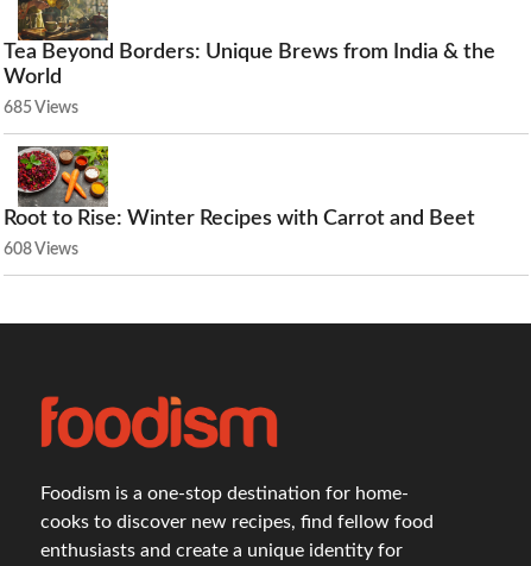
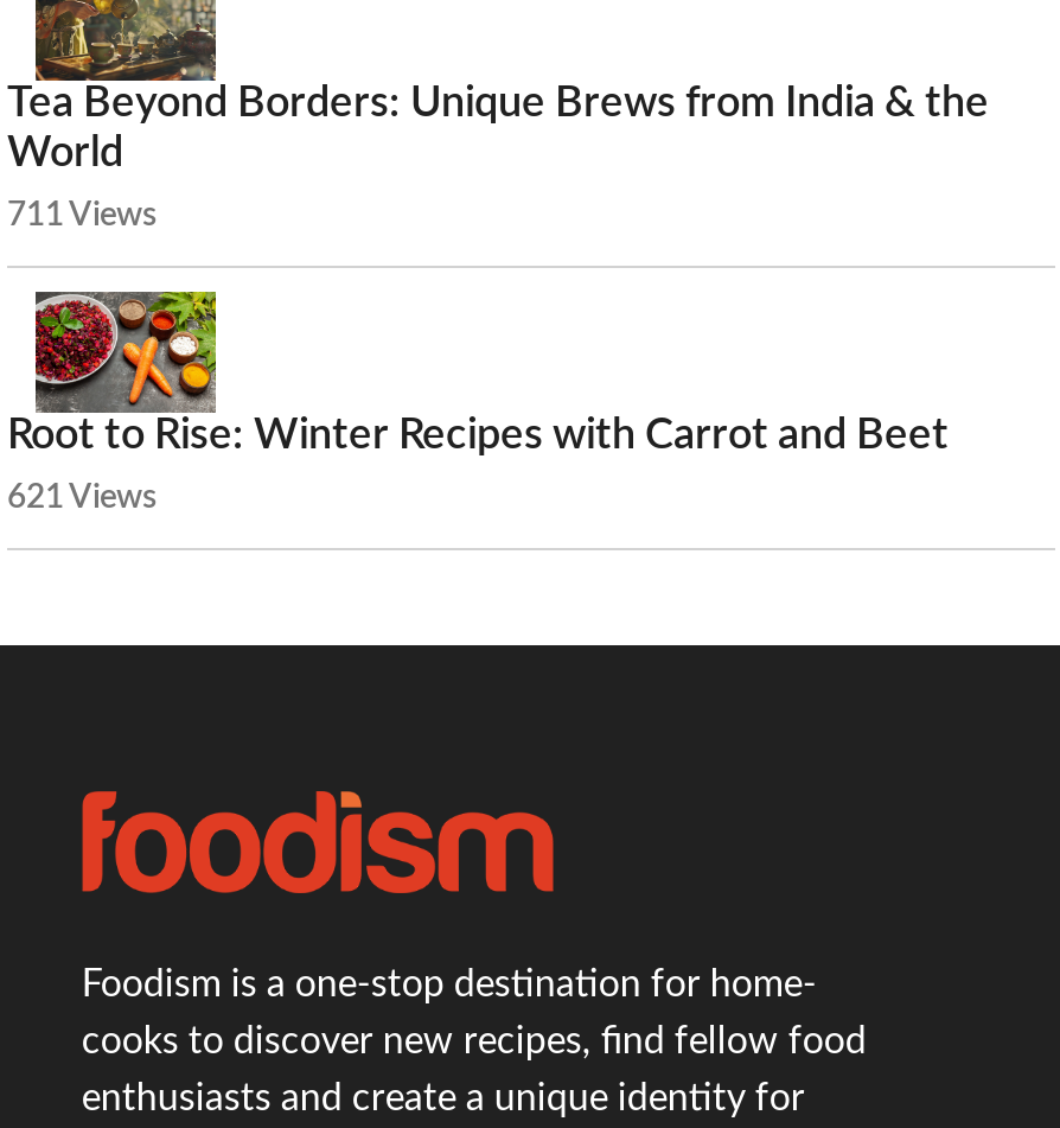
[4,100,78,117] 685 Views -> [7,200,157,233] 711 Views
[4,241,78,258] 608 Views -> [7,481,157,514] 621 Views

